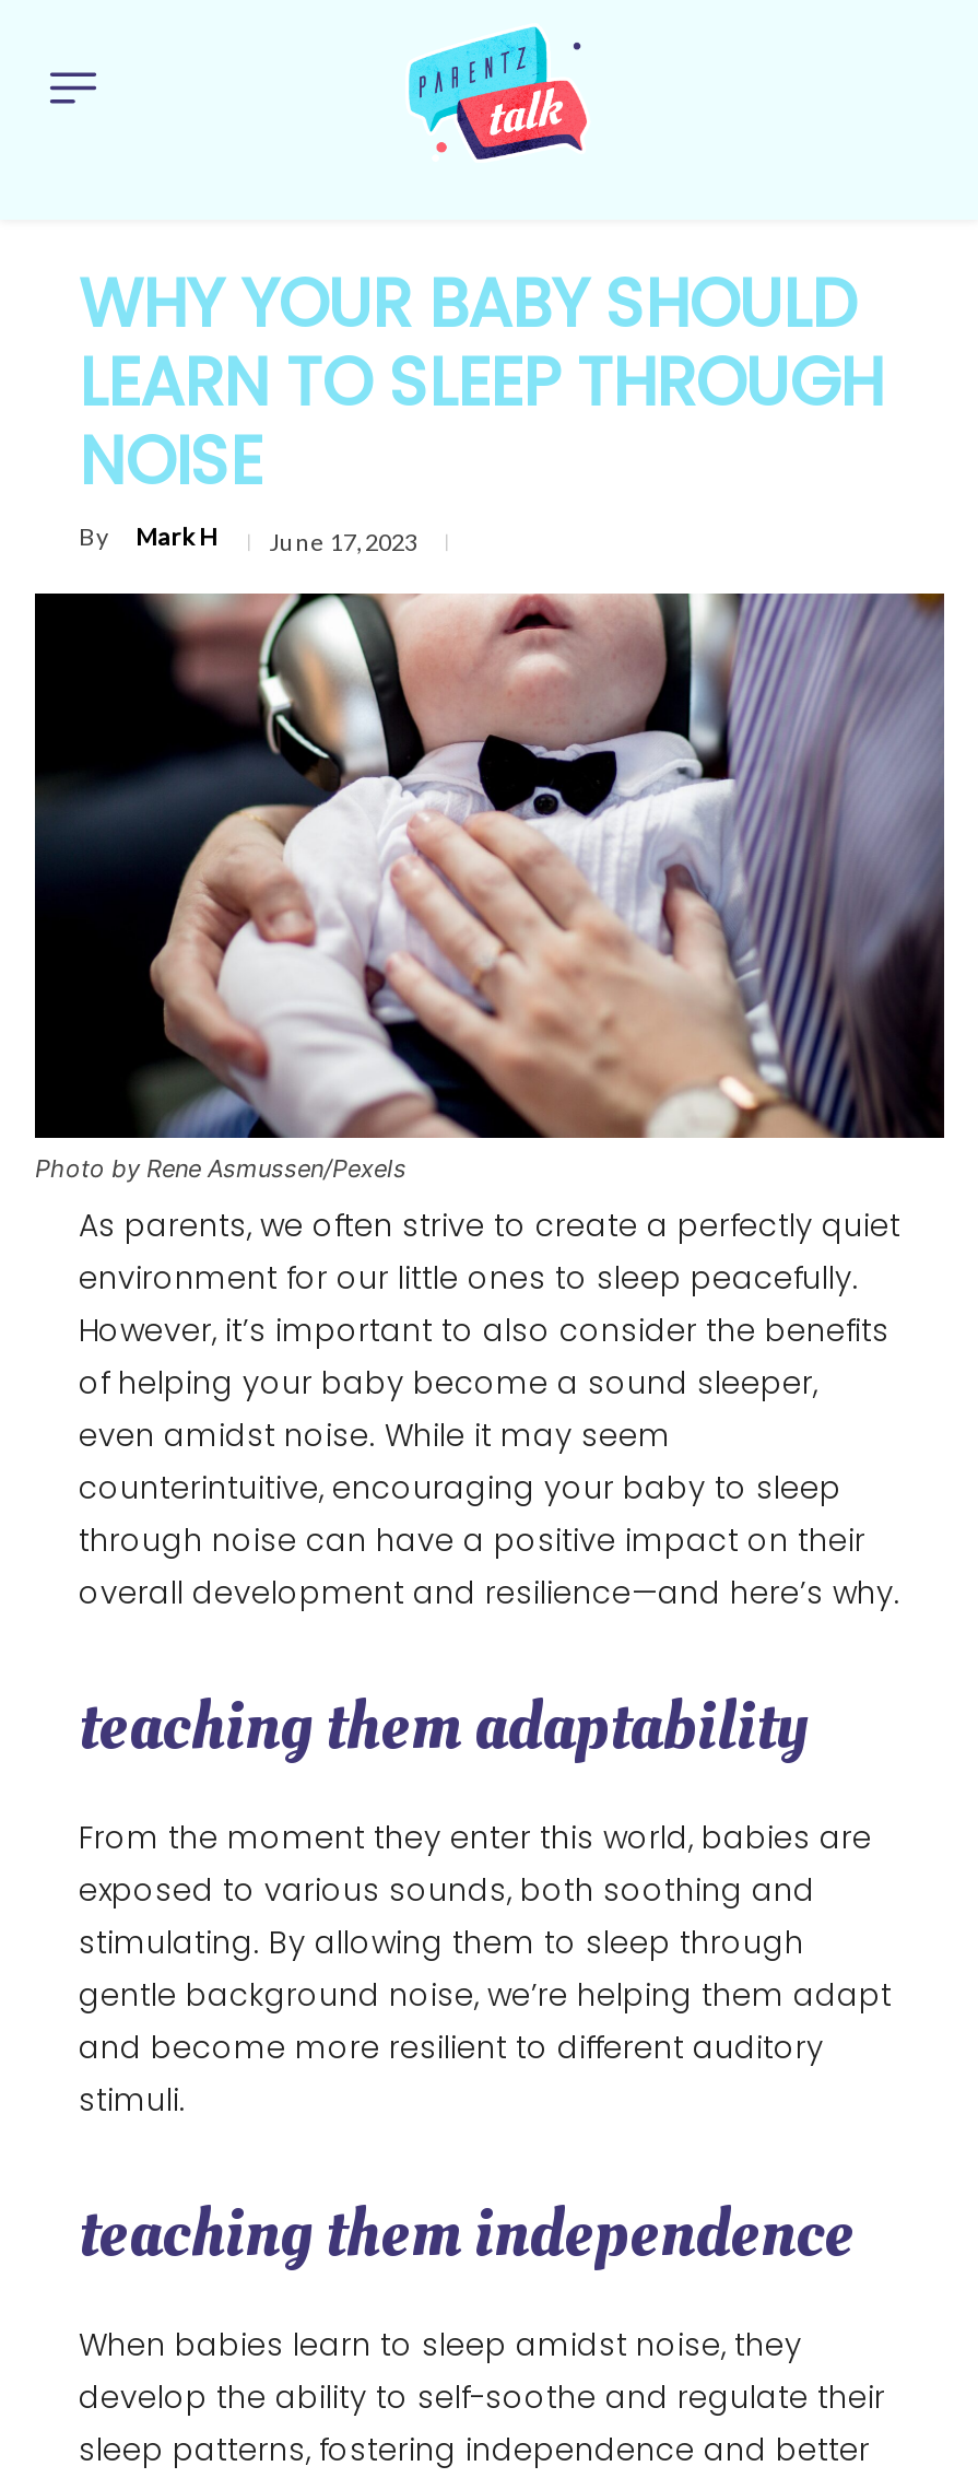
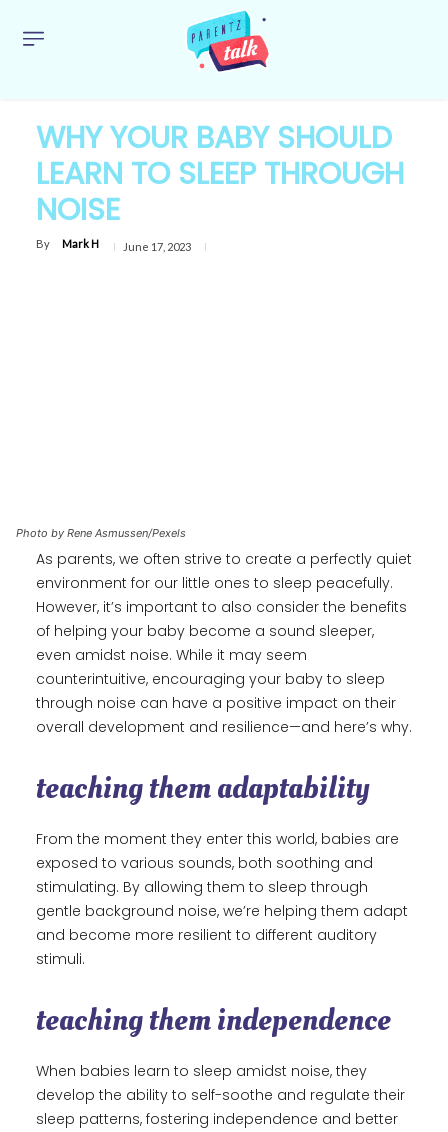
[33,591,946,1140] [image] -> none

